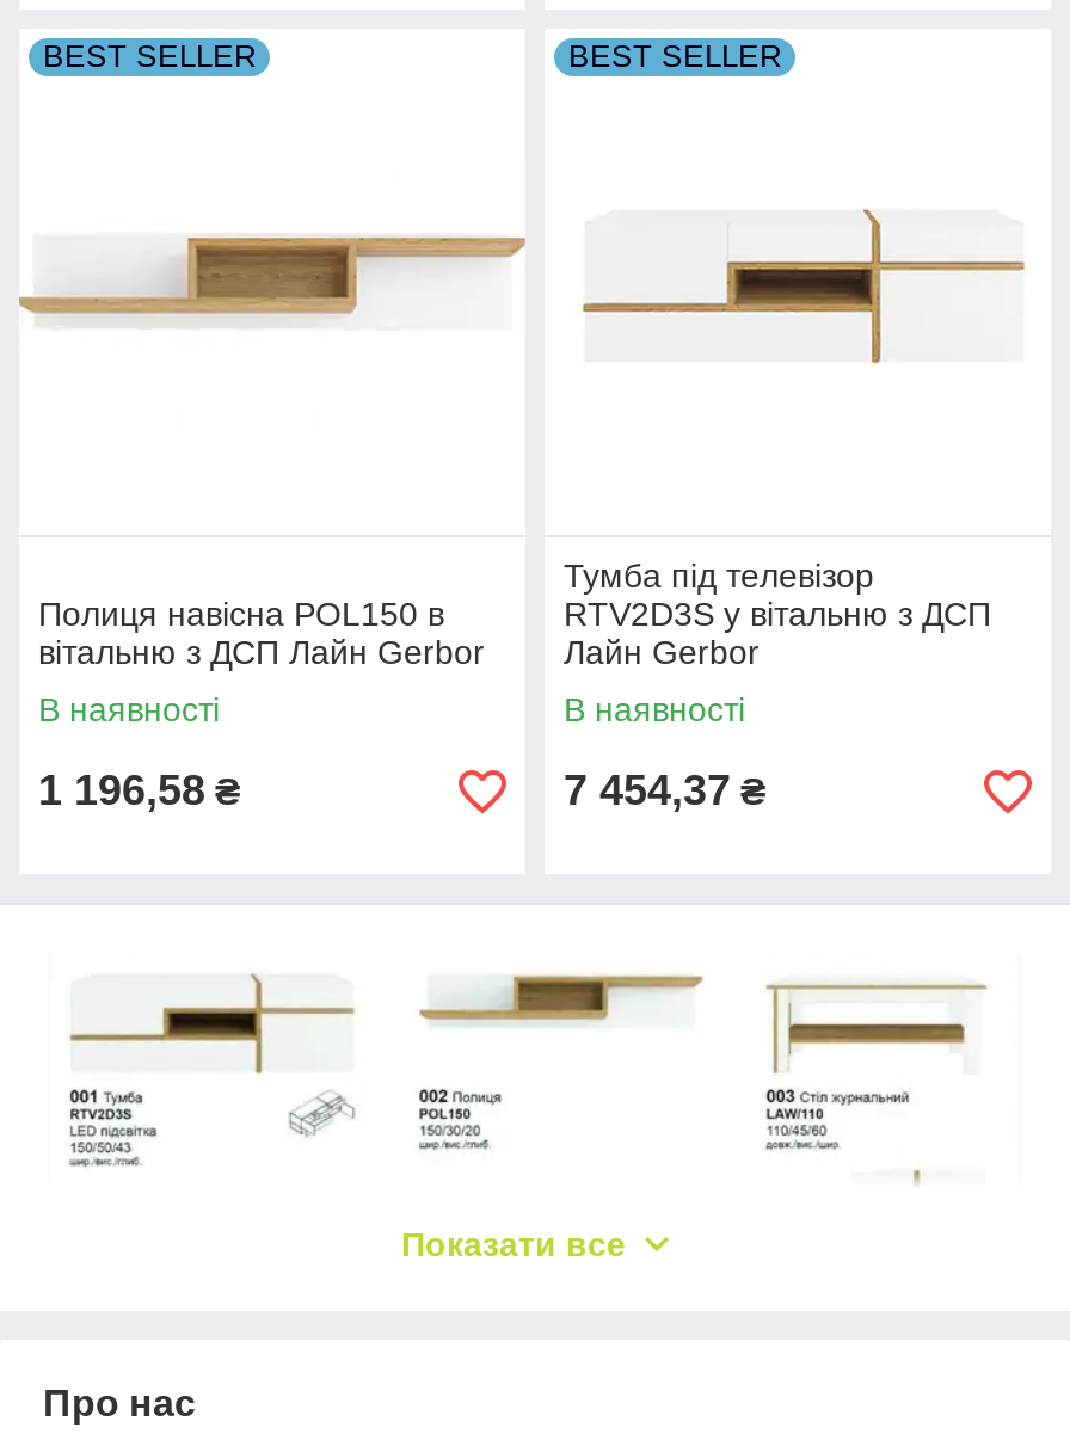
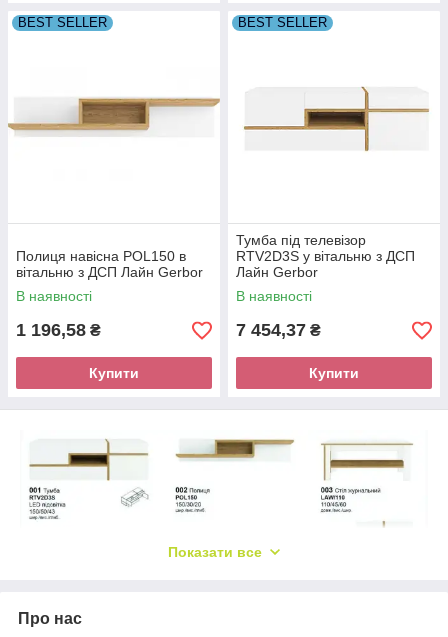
none -> [89,365,139,381] Купити
none -> [309,365,359,381] Купити

